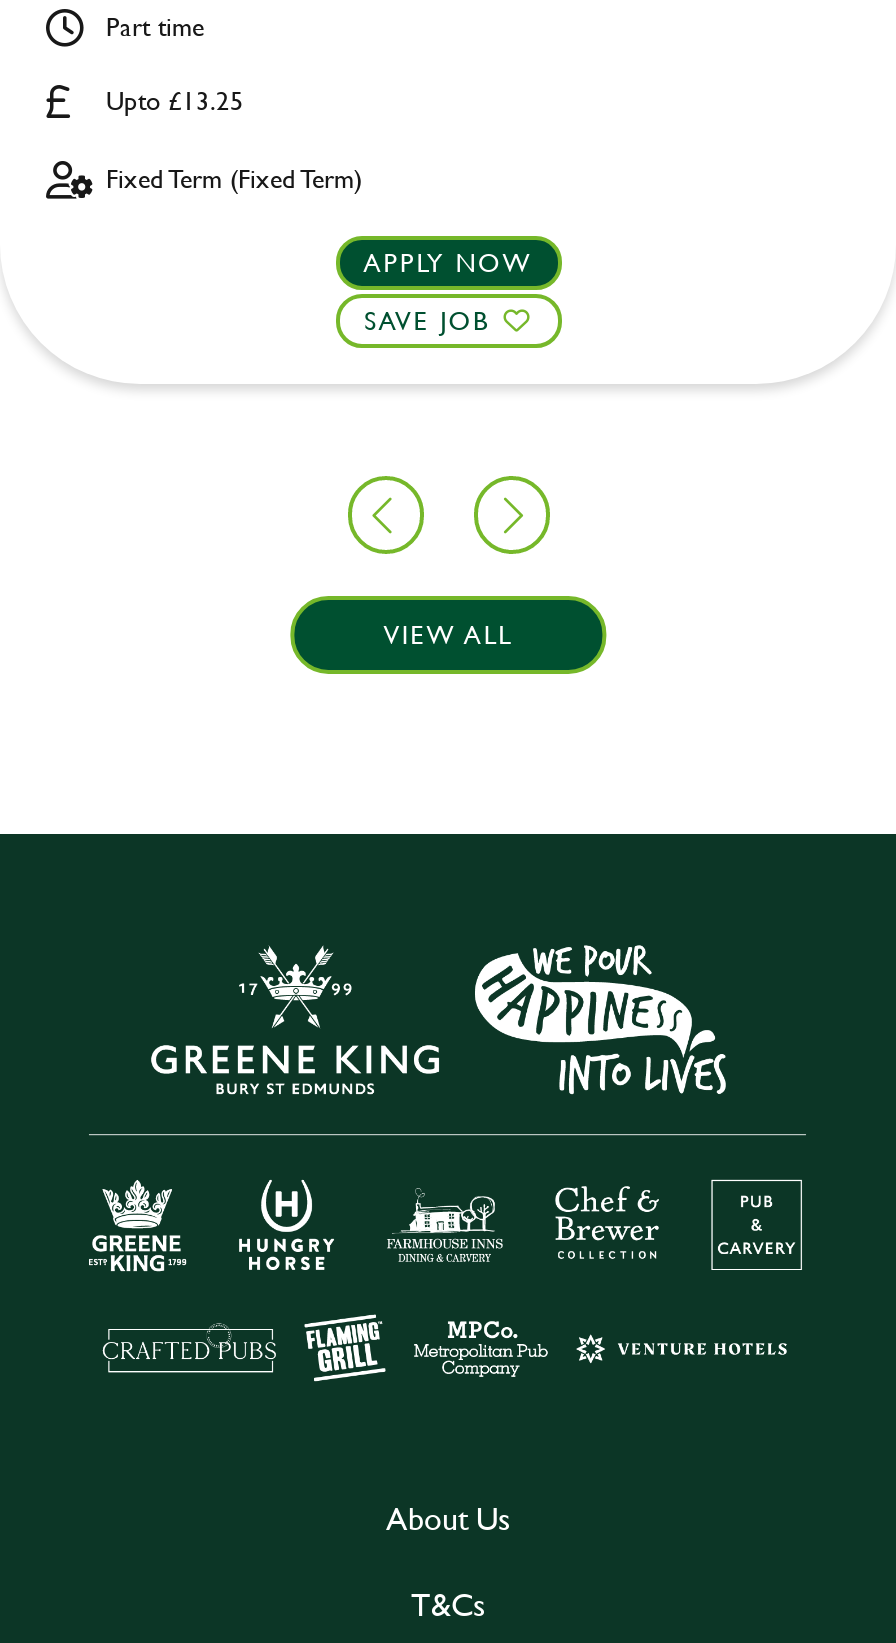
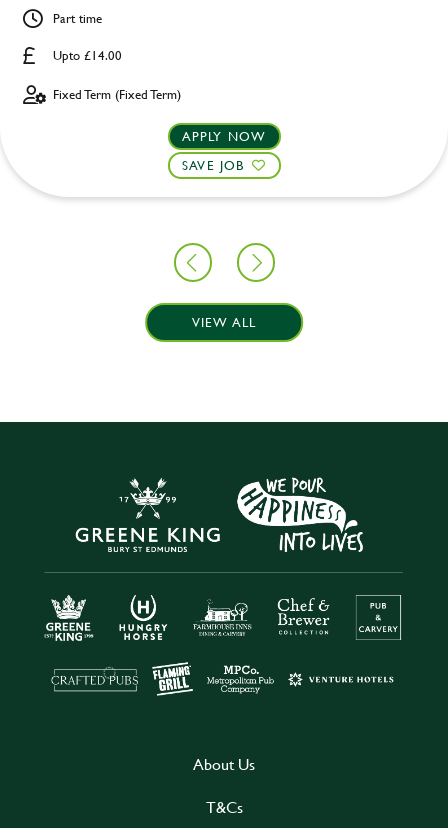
[106,83,244,119] Upto £13.25 -> [53,46,122,64] Upto £14.00

